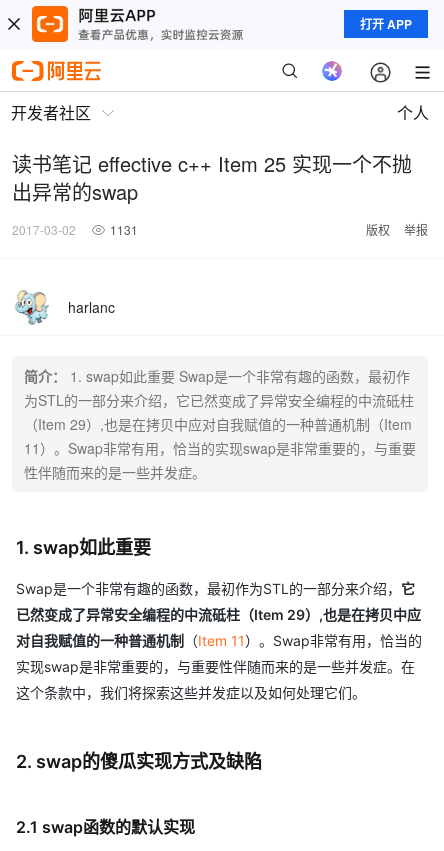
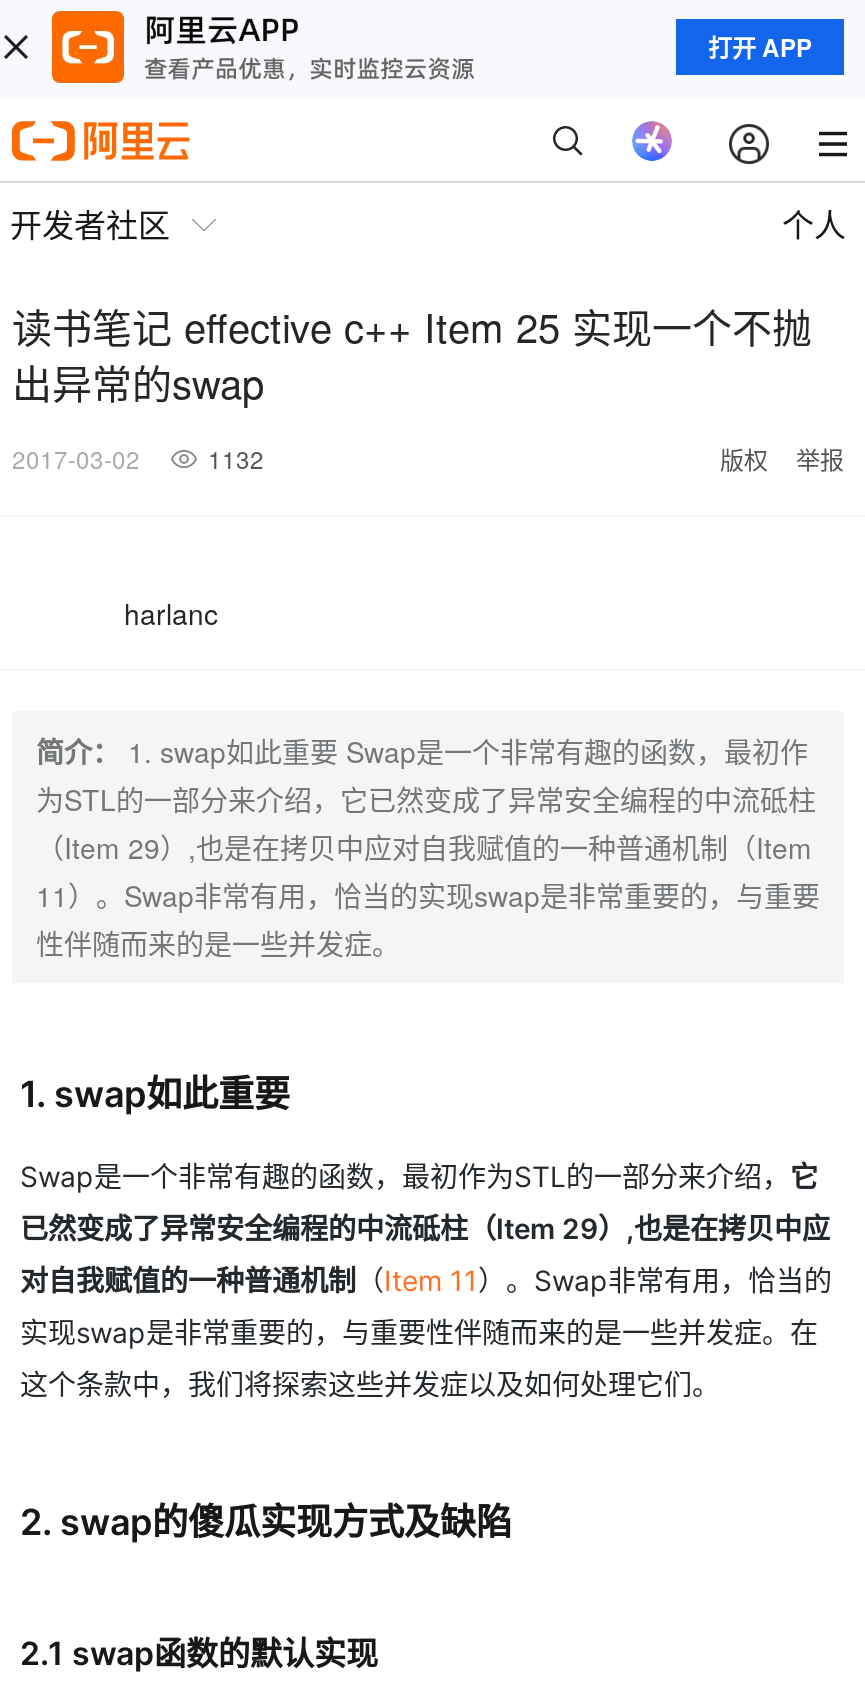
[12,221,138,238] 2017-03-02 1131 -> [12,441,264,475] 2017-03-02 1132
[14,289,49,326] [image] -> none

